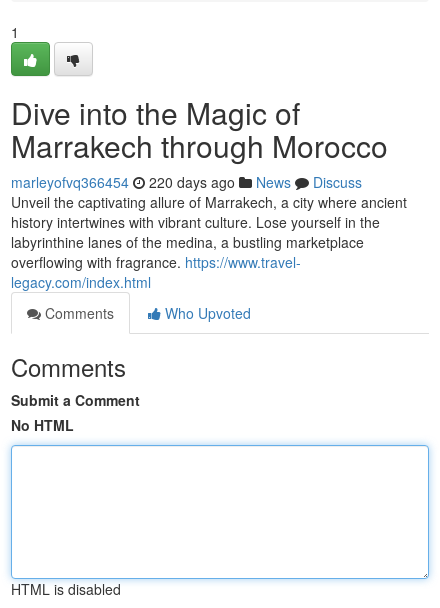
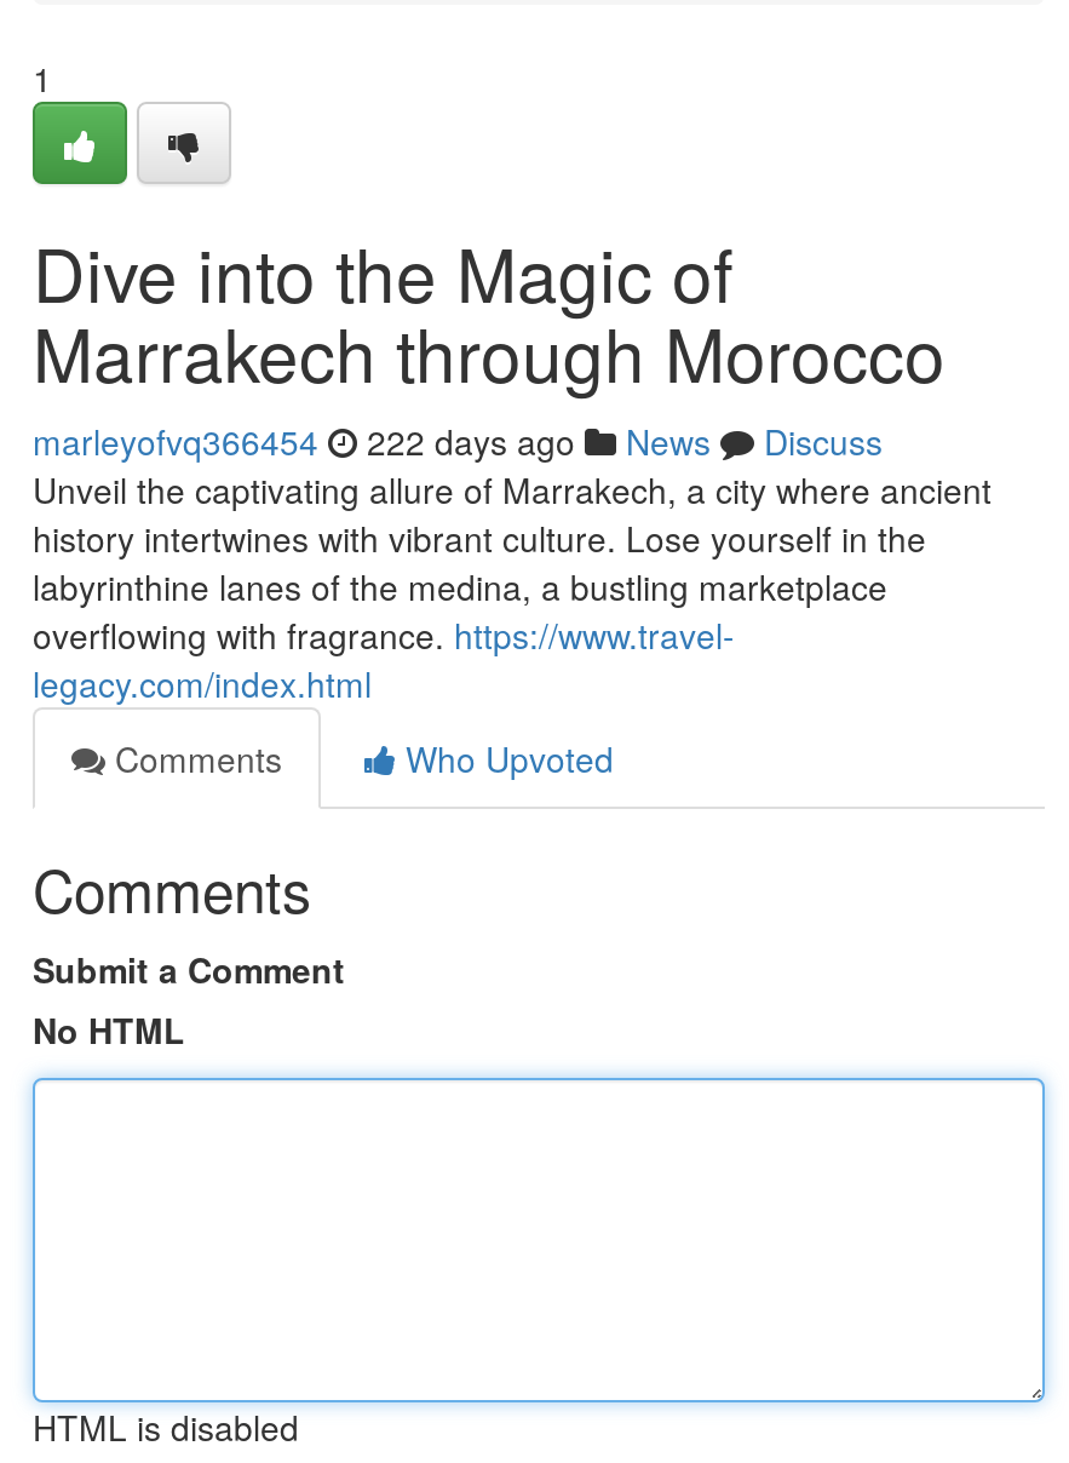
[11,172,362,192] marleyofvq366454 220 days ago News Discuss -> [33,417,883,465] marleyofvq366454 222 days ago News Discuss

